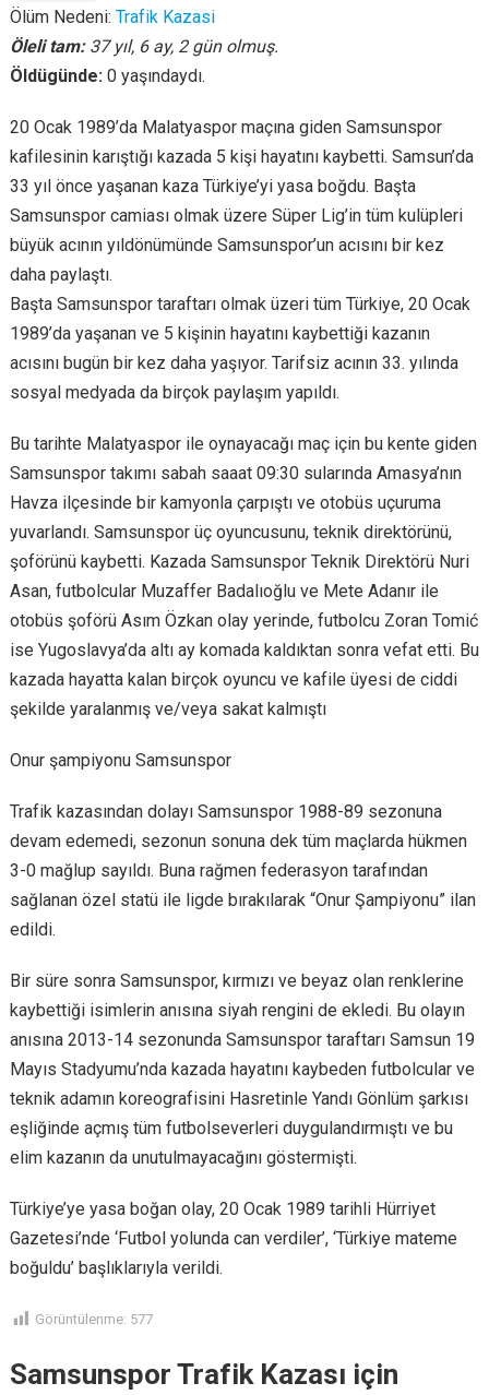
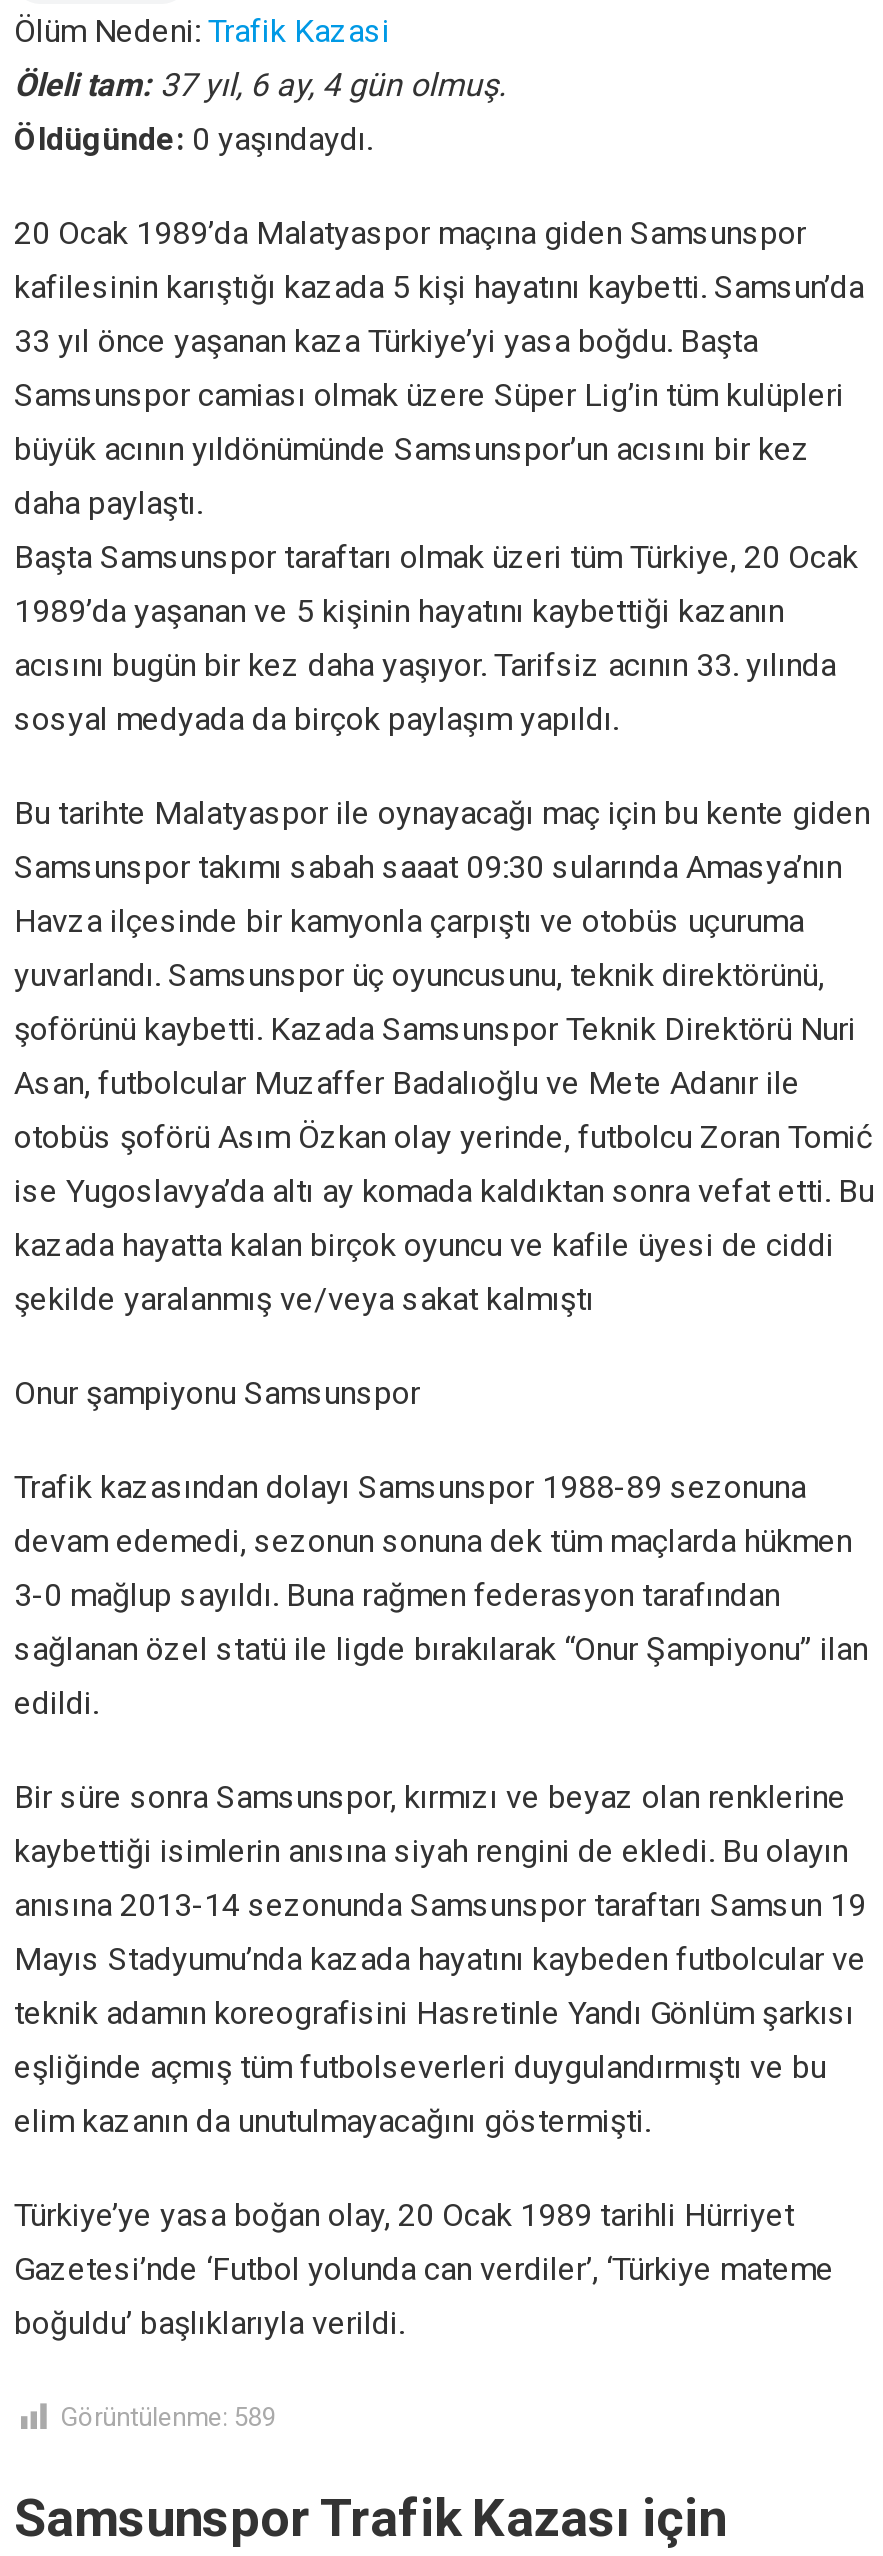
[10,36,278,57] Öleli tam: 37 yıl, 6 ay, 2 gün olmuş. -> [14,67,506,105] Öleli tam: 37 yıl, 6 ay, 4 gün olmuş.
[35,1311,153,1328] Görüntülenme: 577 -> [60,2403,276,2433] Görüntülenme: 589

